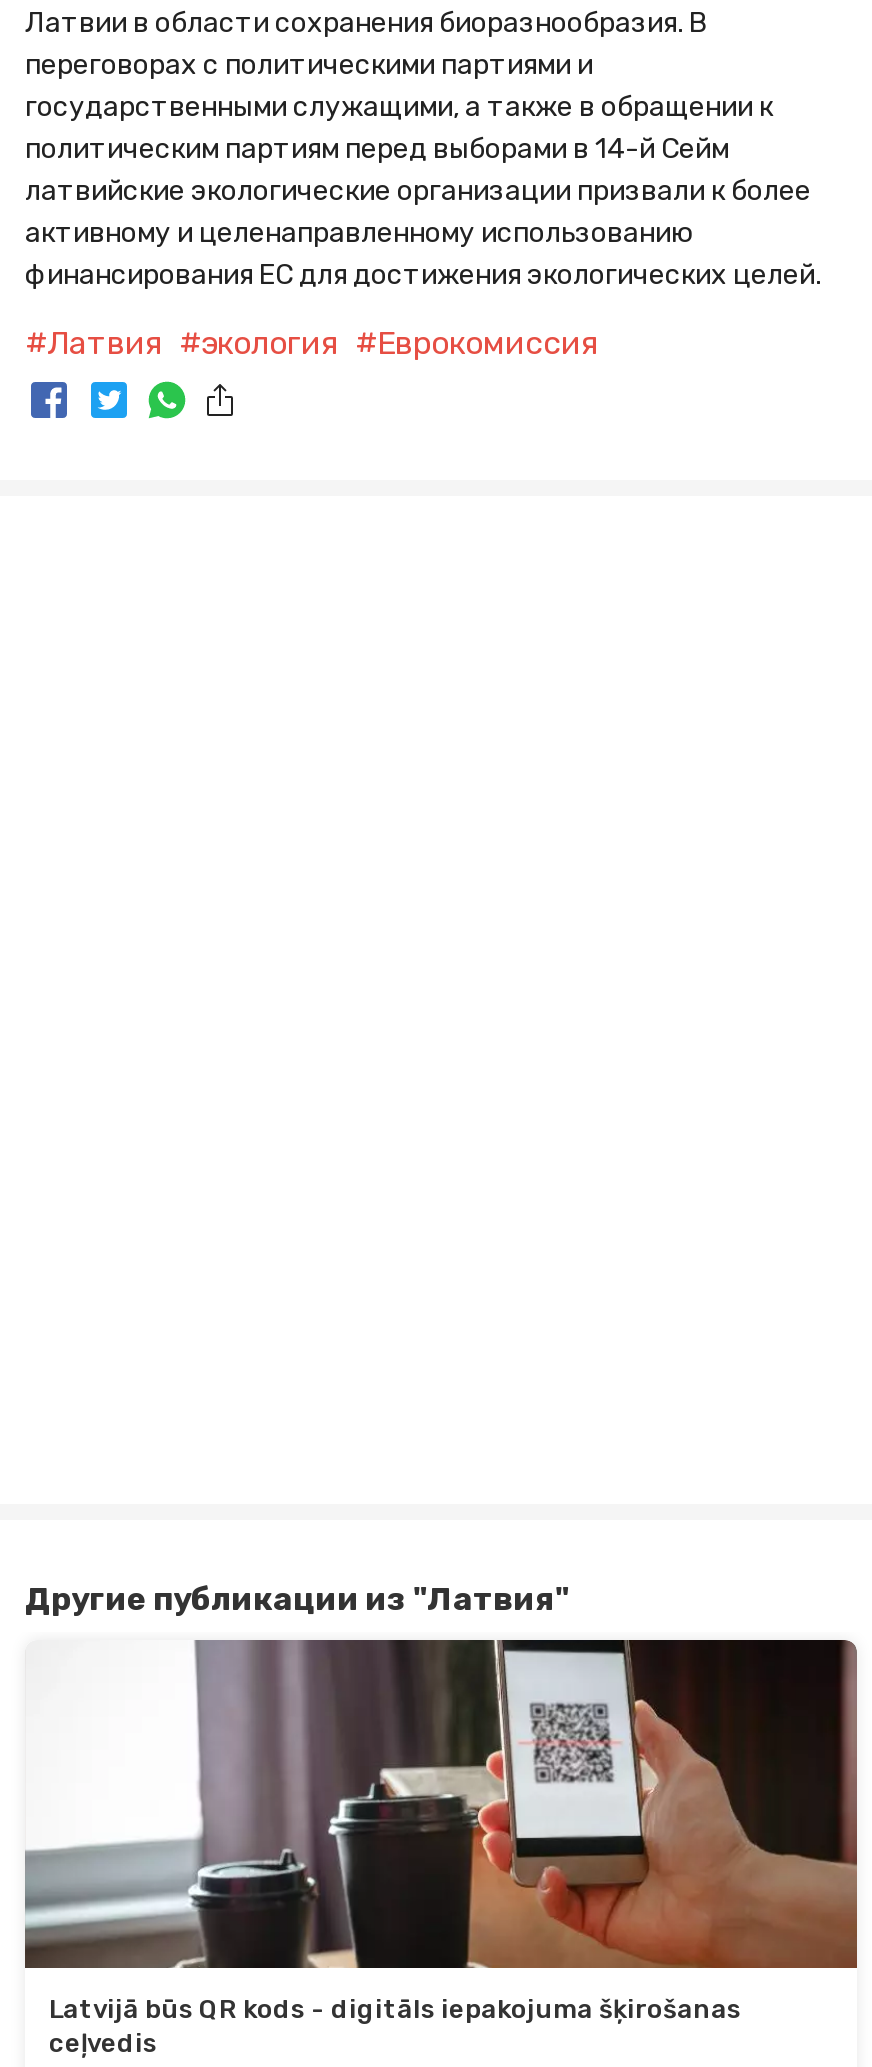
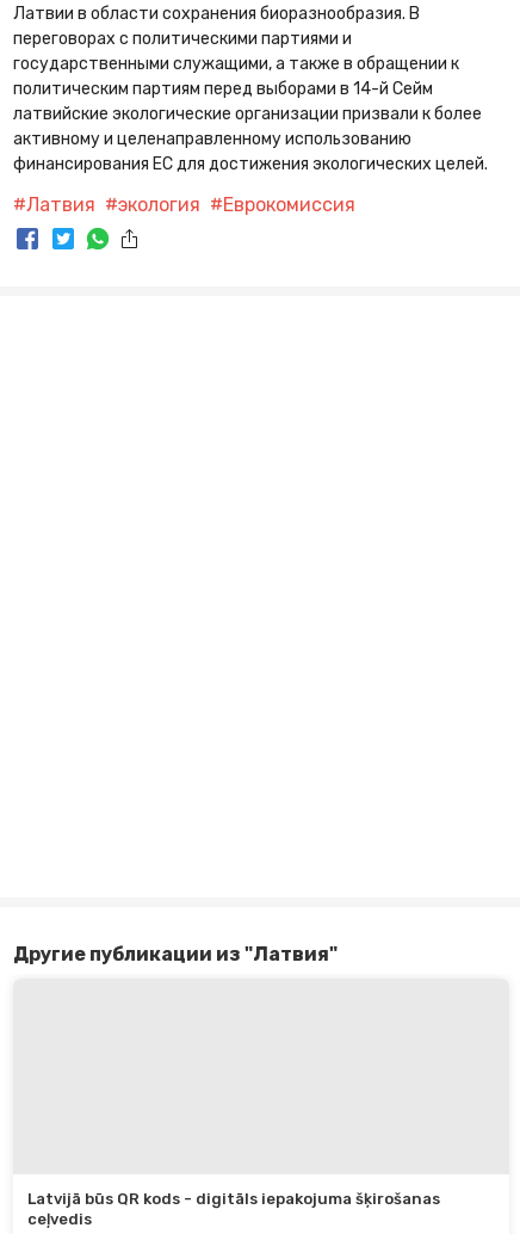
[23,1638,859,1970] [image] -> none

